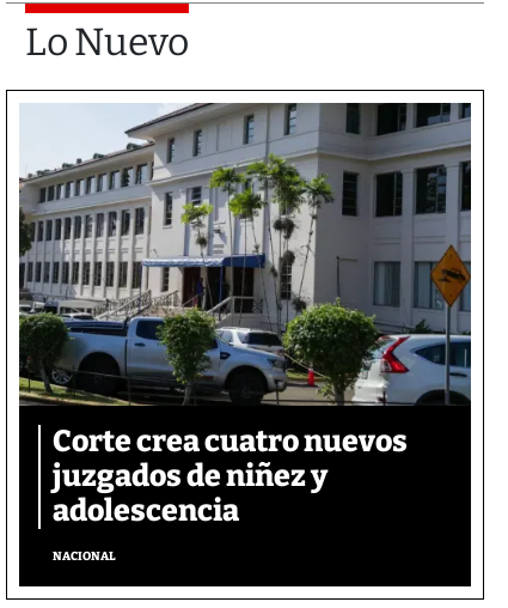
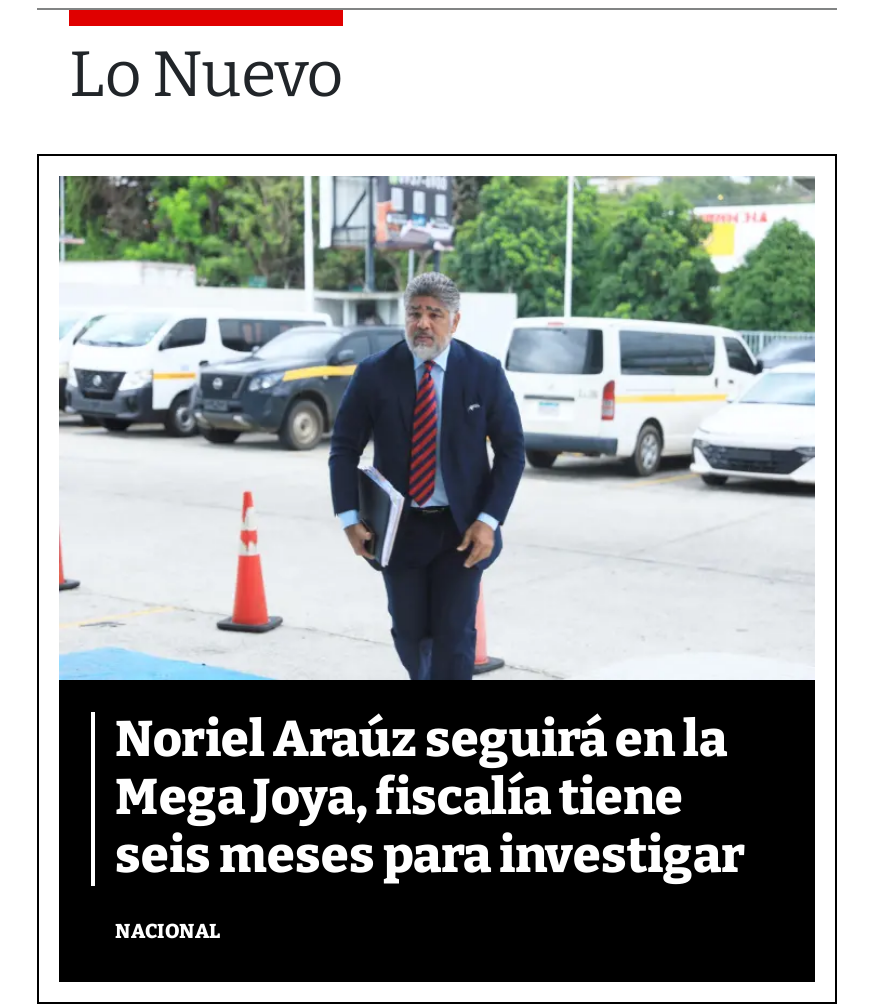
[18,102,472,529] [image] | Corte crea cuatro nuevos | juzgados de niñez y | adolescencia -> [57,174,817,887] [image] | Noriel Araúz seguirá en la | Mega Joya, fiscalía tiene | seis meses para investigar

